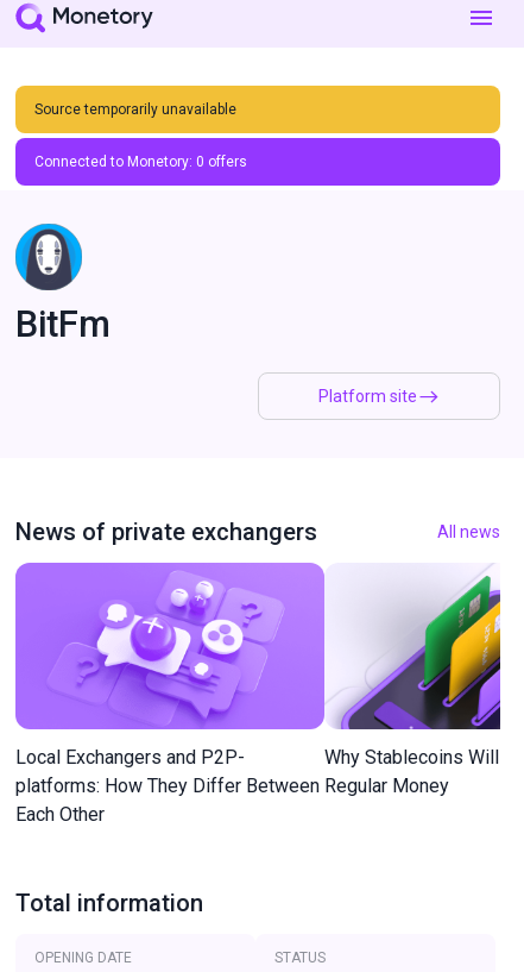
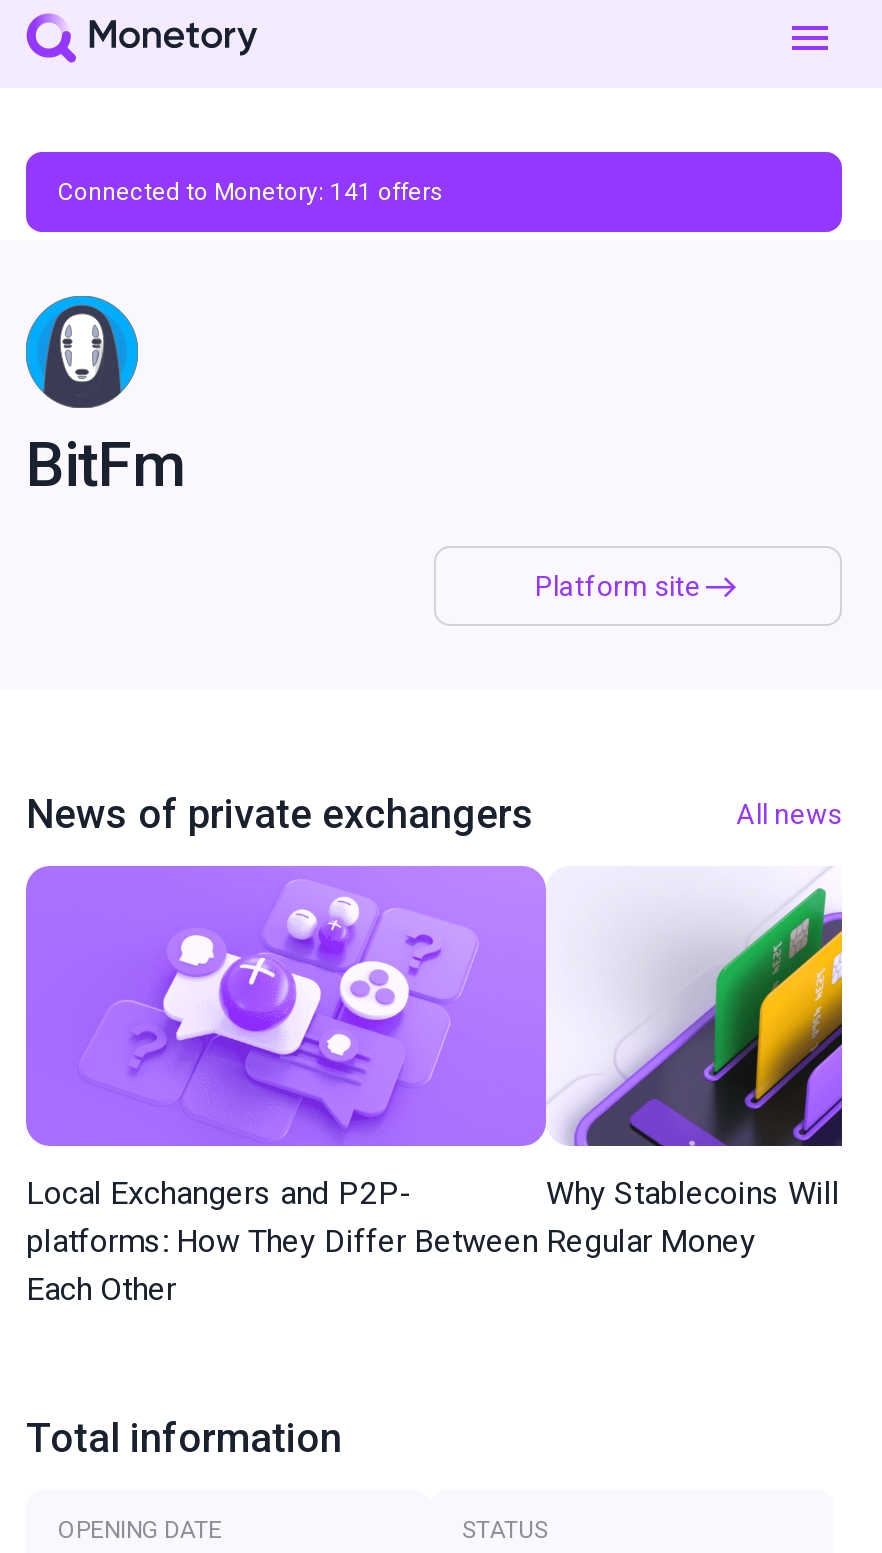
[34,101,247,170] Source temporarily unavailable | Connected to Monetory: 0 offers -> [58,178,444,206] Connected to Monetory: 141 offers

